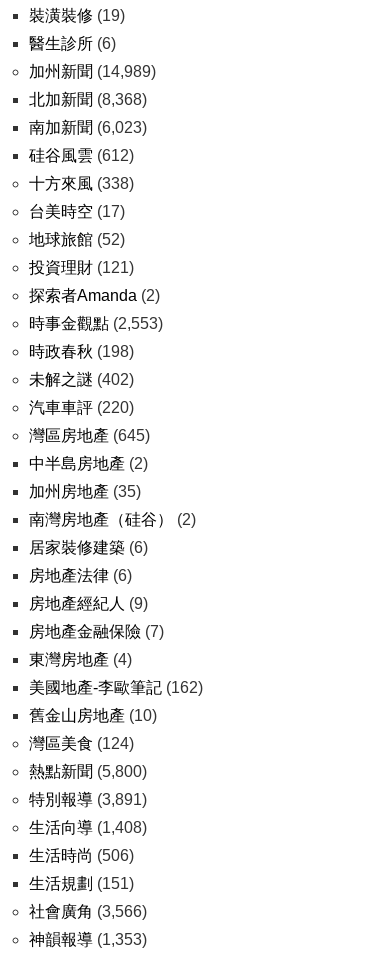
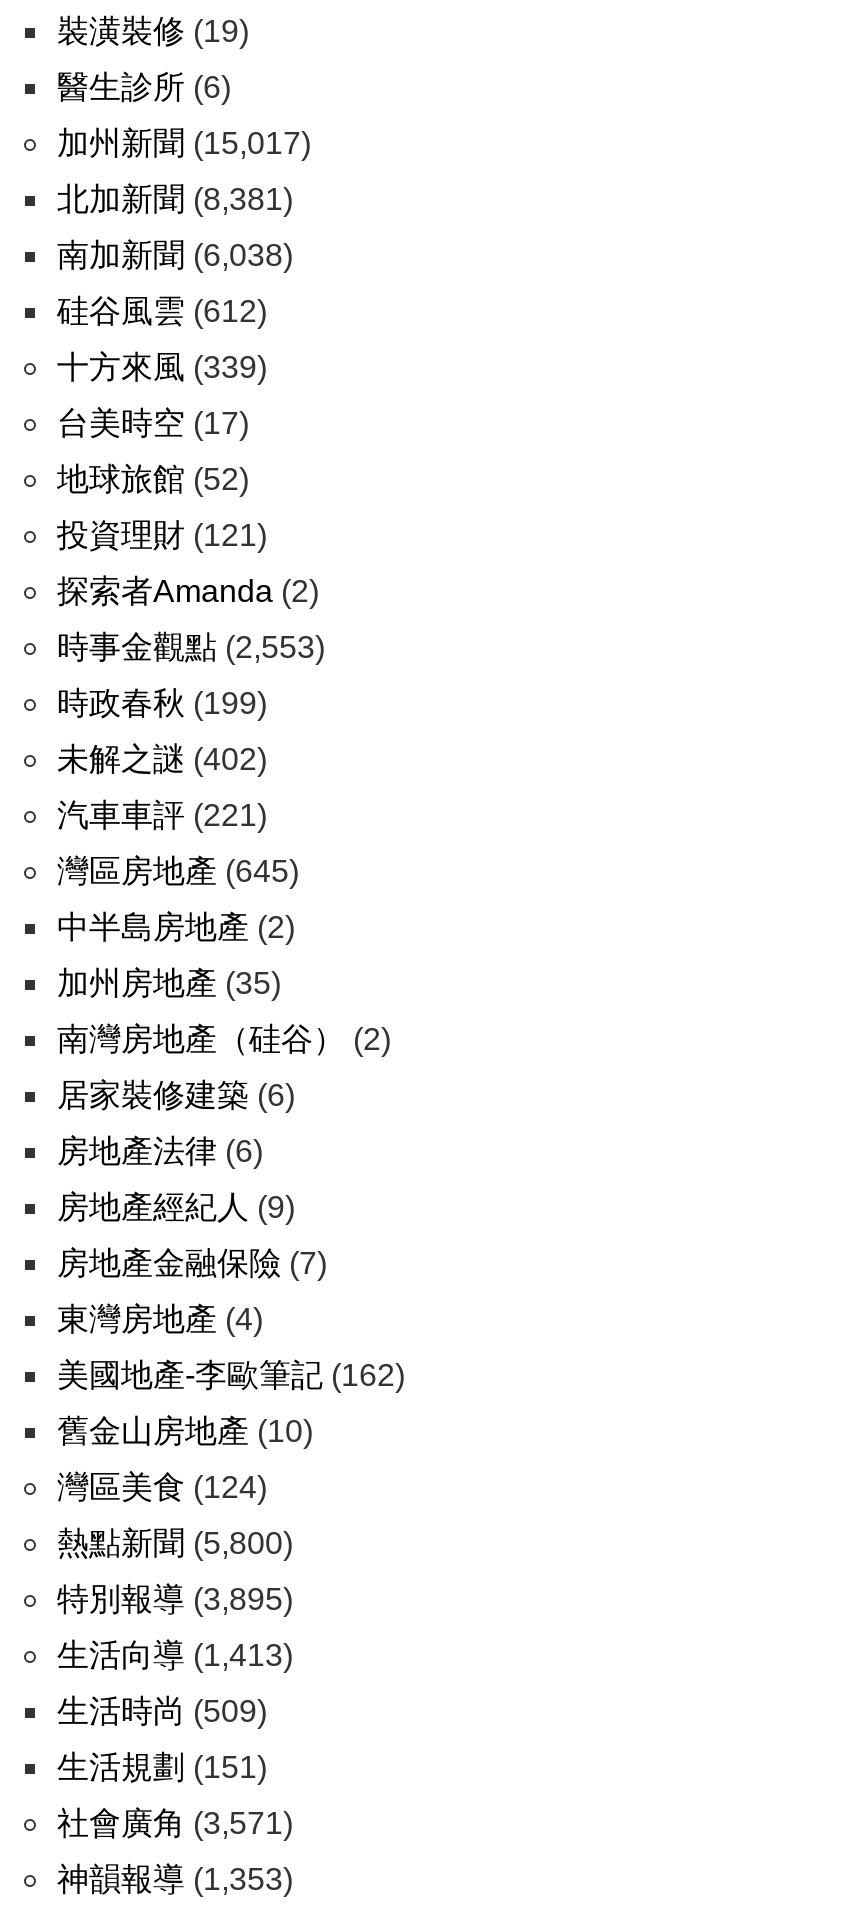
[29,63,156,80] 加州新聞(14,989) -> [57,126,311,160] 加州新聞(15,017)
[29,91,147,108] 北加新聞(8,368) -> [57,182,293,216] 北加新聞(8,381)
[29,119,147,136] 南加新聞(6,023) -> [57,238,293,272] 南加新聞(6,038)
[29,175,134,192] 十方來風(338) -> [57,350,267,384] 十方來風(339)
[29,343,134,360] 時政春秋(198) -> [57,686,267,720] 時政春秋(199)
[29,399,134,416] 汽車車評(220) -> [57,798,267,832] 汽車車評(221)
[29,791,147,808] 特別報導(3,891) -> [57,1582,293,1616] 特別報導(3,895)
[29,819,147,836] 生活向導(1,408) -> [57,1638,293,1672] 生活向導(1,413)
[29,847,134,864] 生活時尚(506) -> [57,1694,267,1728] 生活時尚(509)
[29,903,147,920] 社會廣角(3,566) -> [57,1806,293,1840] 社會廣角(3,571)

